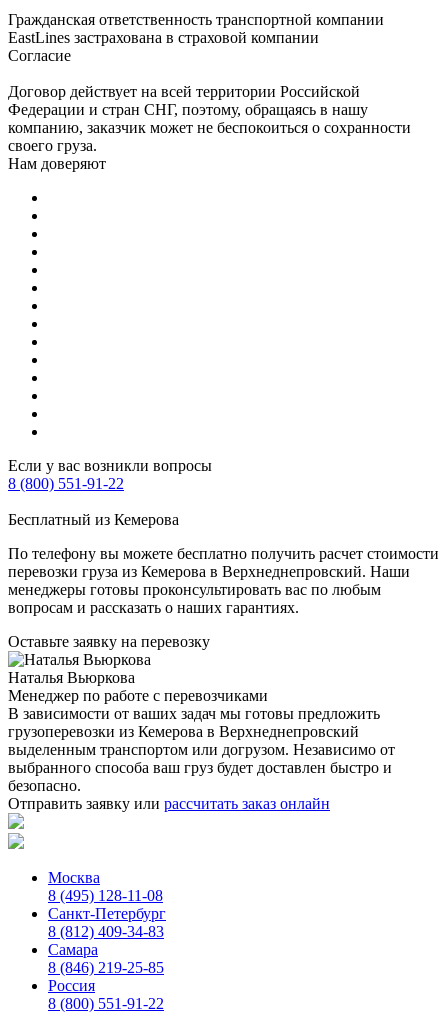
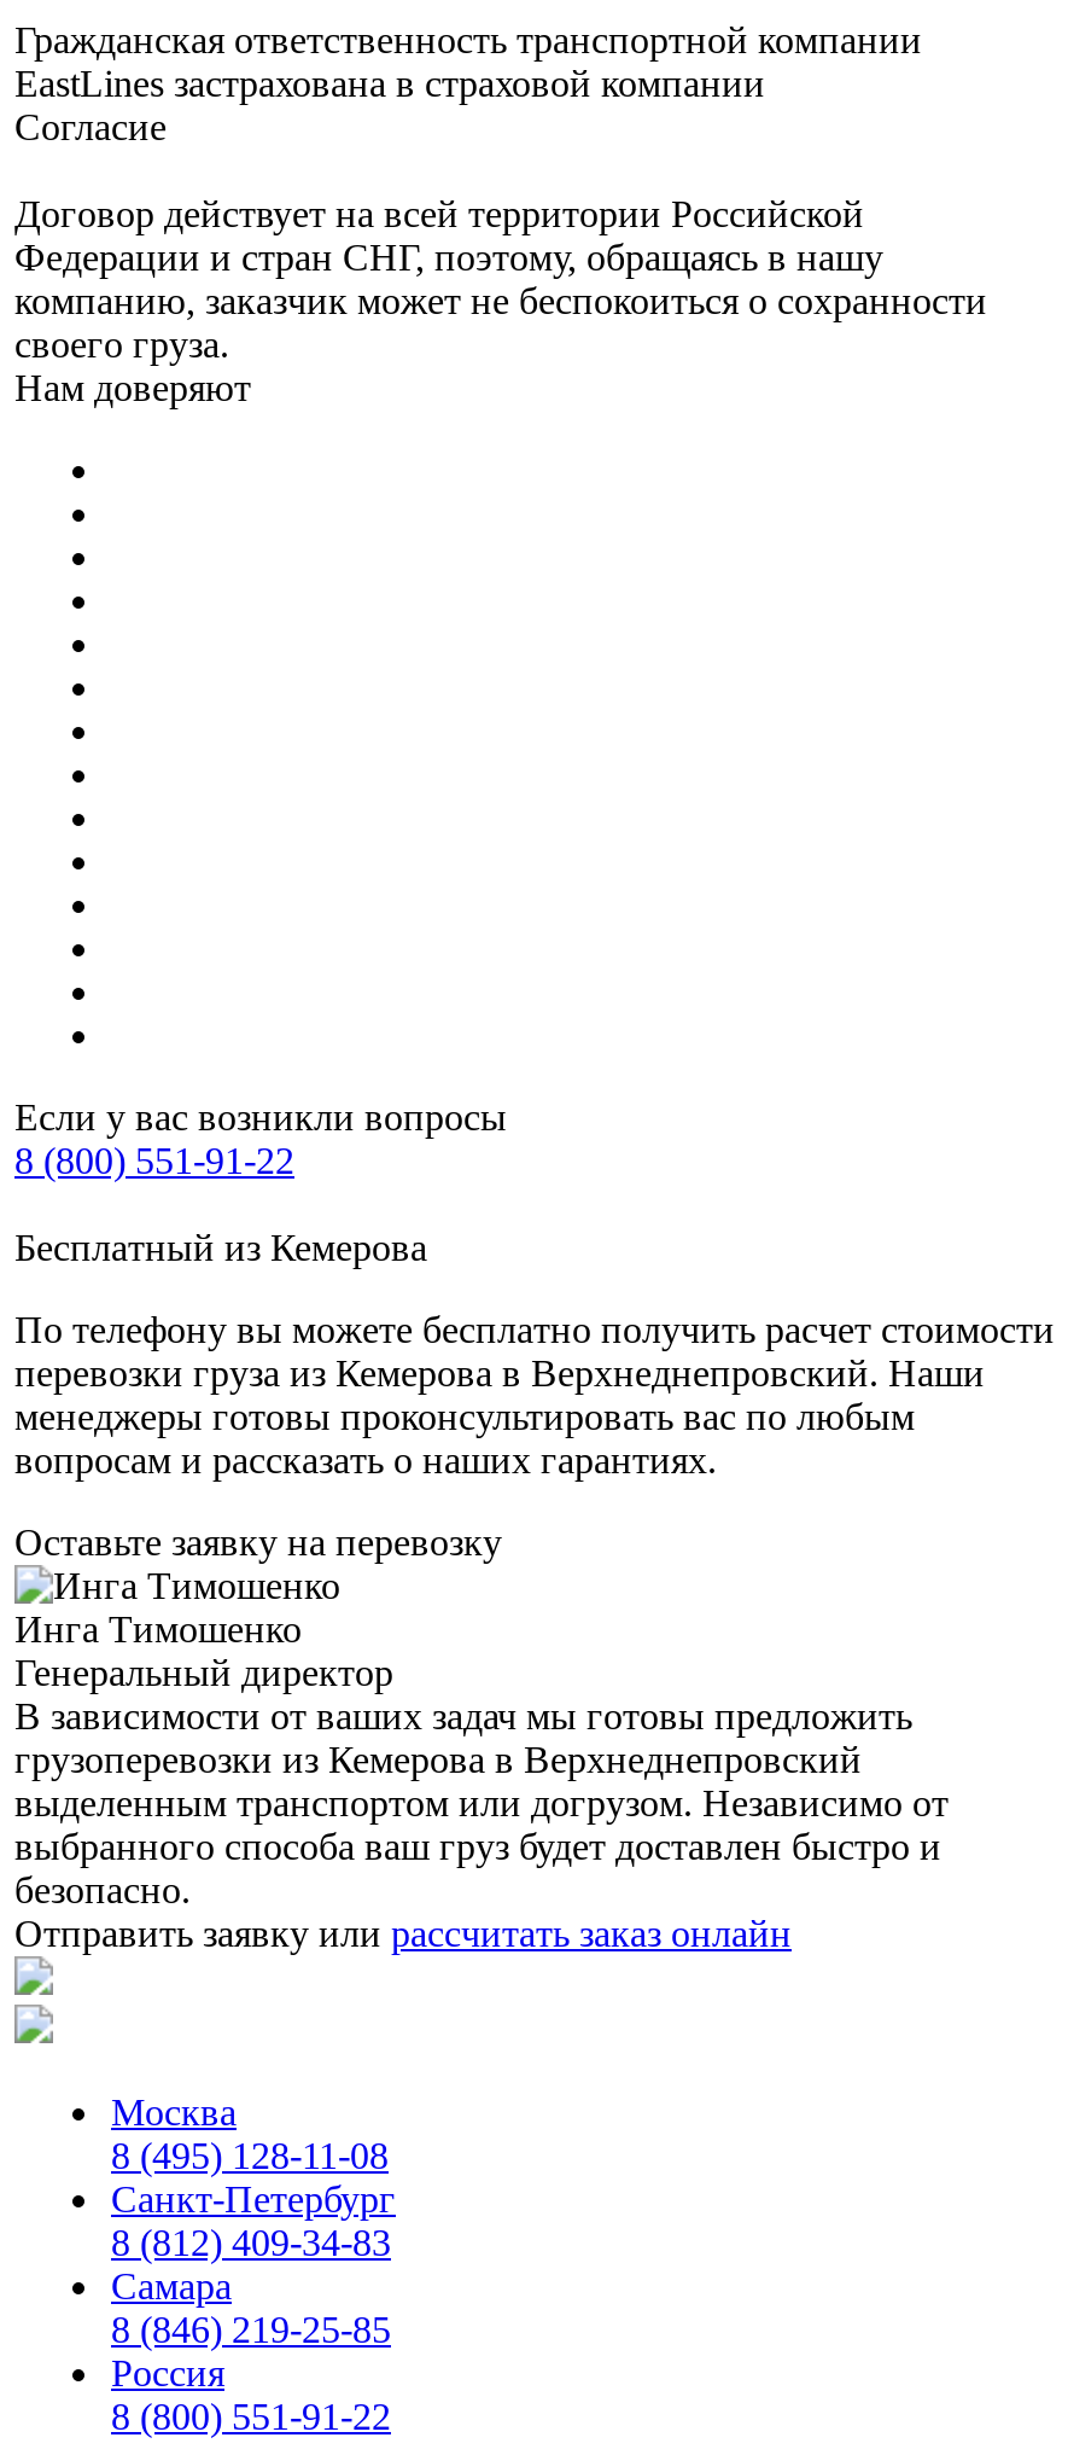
[8,669,268,704] Наталья Вьюркова | Менеджер по работе с перевозчиками -> [14,1608,393,1693] Инга Тимошенко | Генеральный директор

